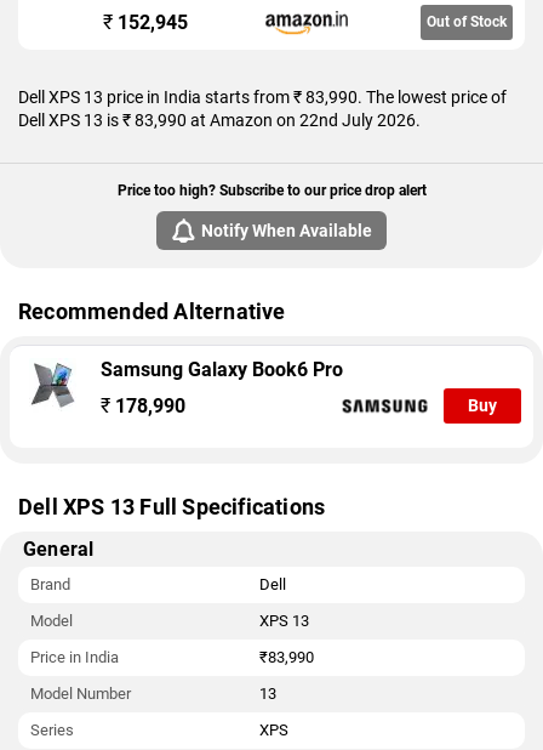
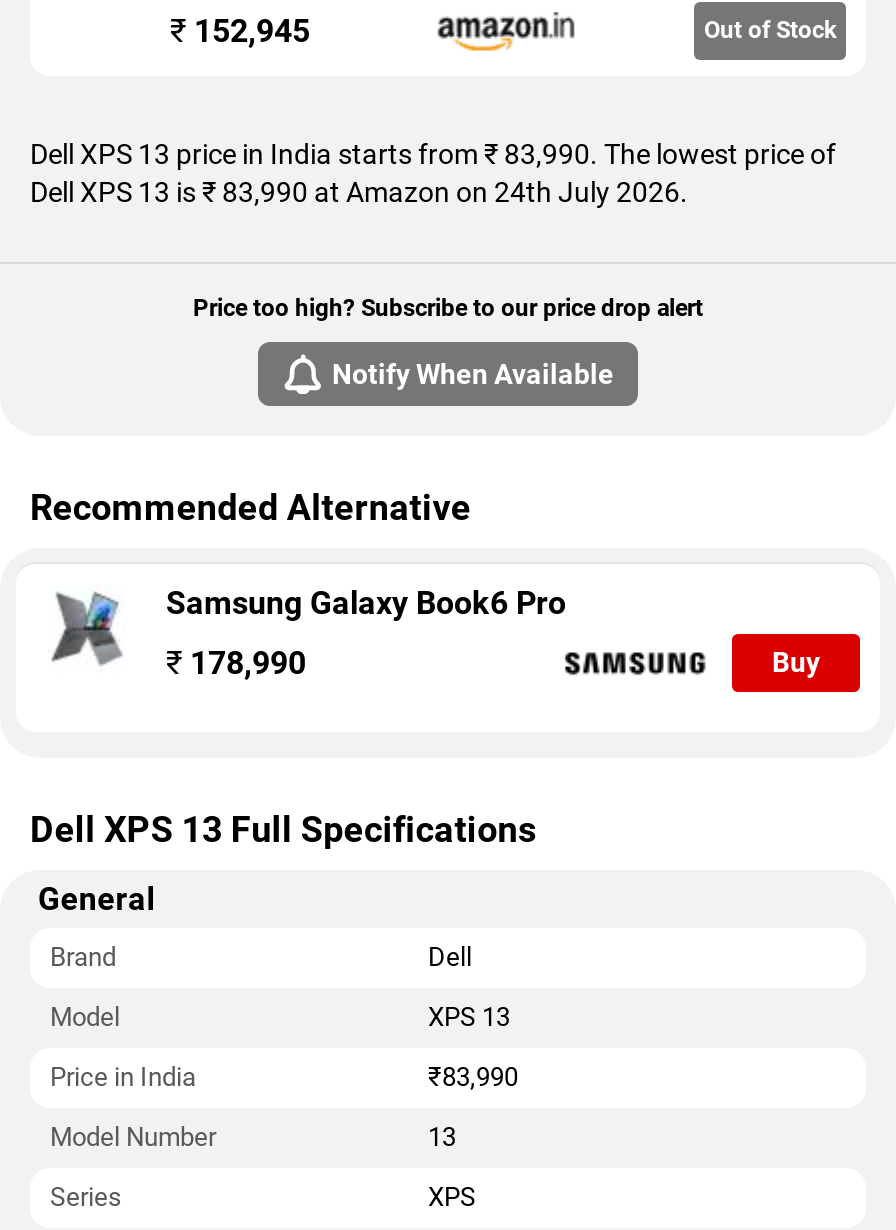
[18,110,421,130] Dell XPS 13 is ₹ 83,990 at Amazon on 22nd July 2026. -> [30,176,688,208] Dell XPS 13 is ₹ 83,990 at Amazon on 24th July 2026.

